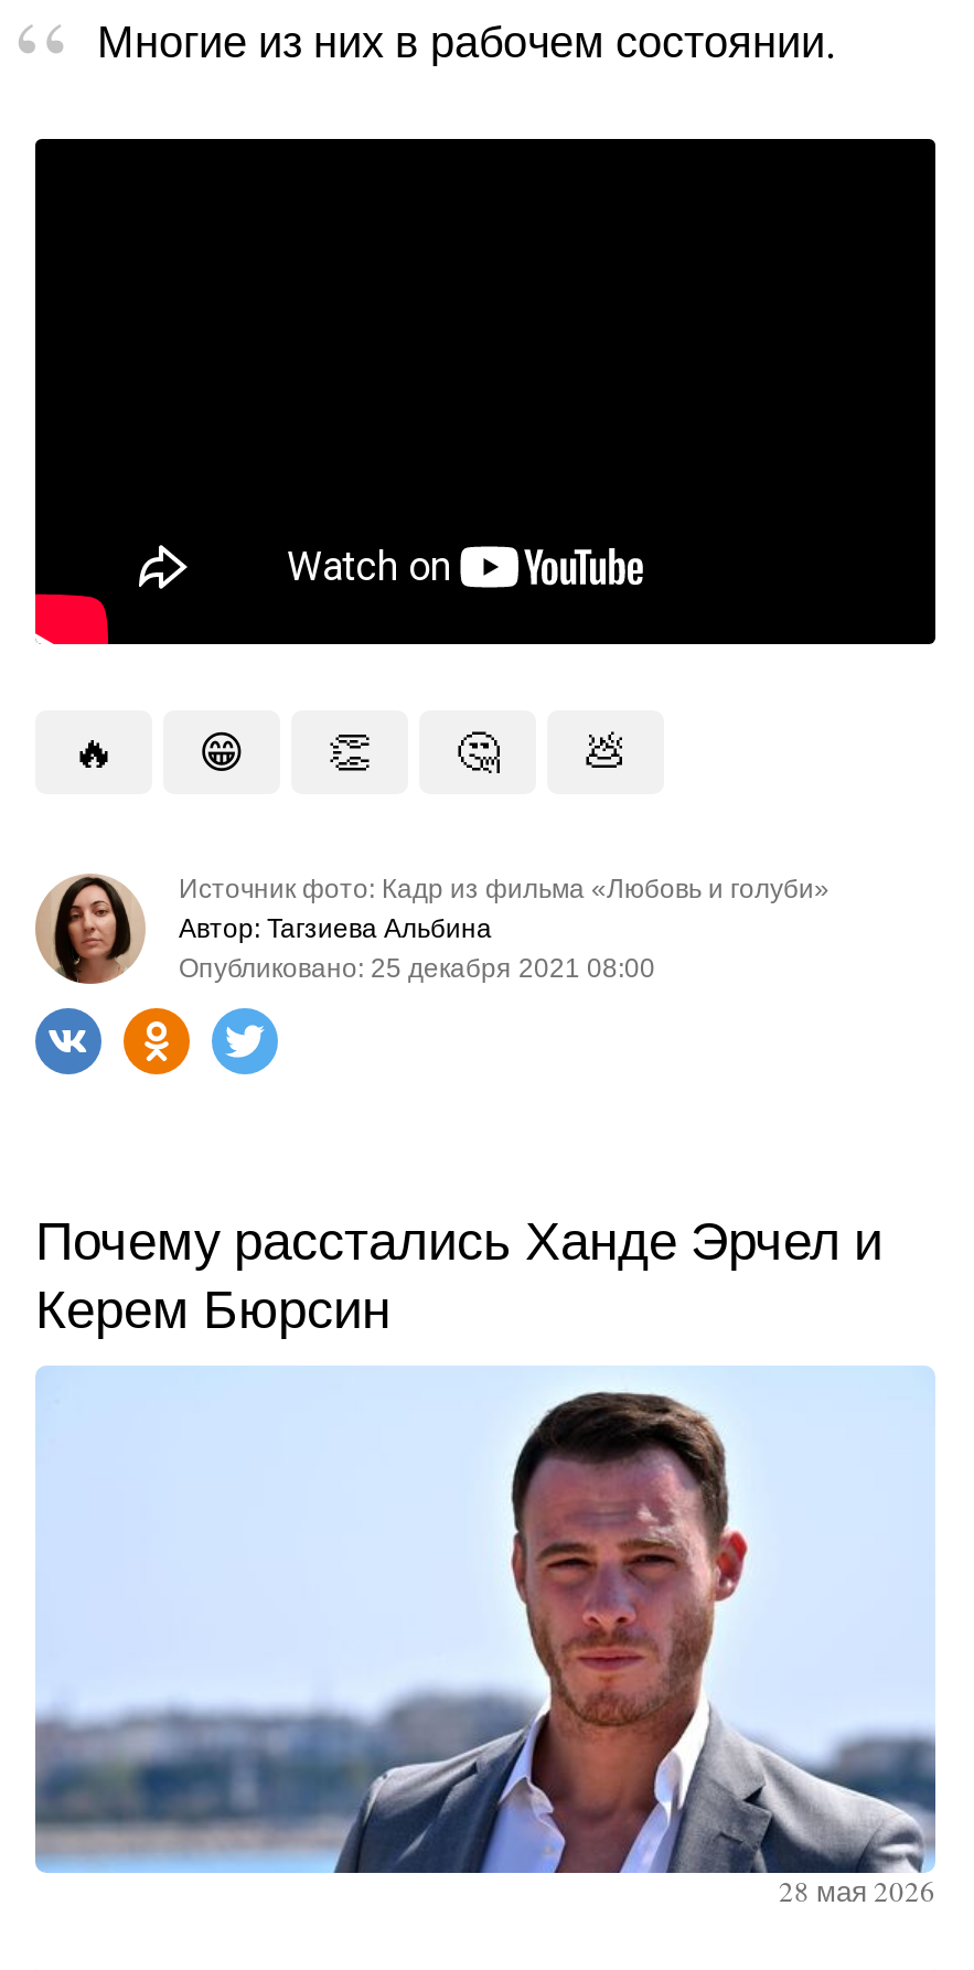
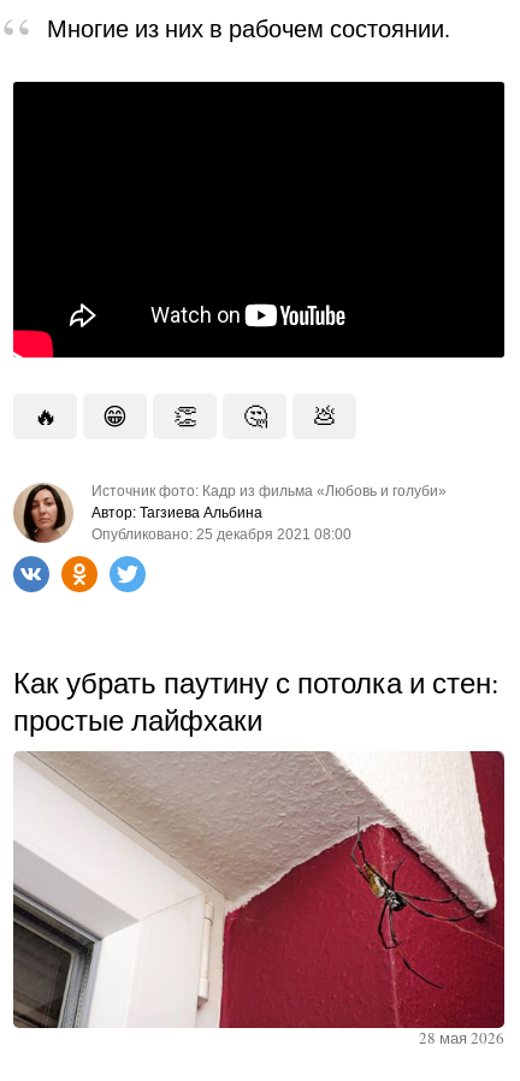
[35,1205,882,1344] Почему расстались Ханде Эрчел и | Керем Бюрсин -> [13,664,500,739] Как убрать паутину с потолка и стен: | простые лайфхаки
[35,1366,938,1875] [image] -> [12,750,506,1029] [image]

